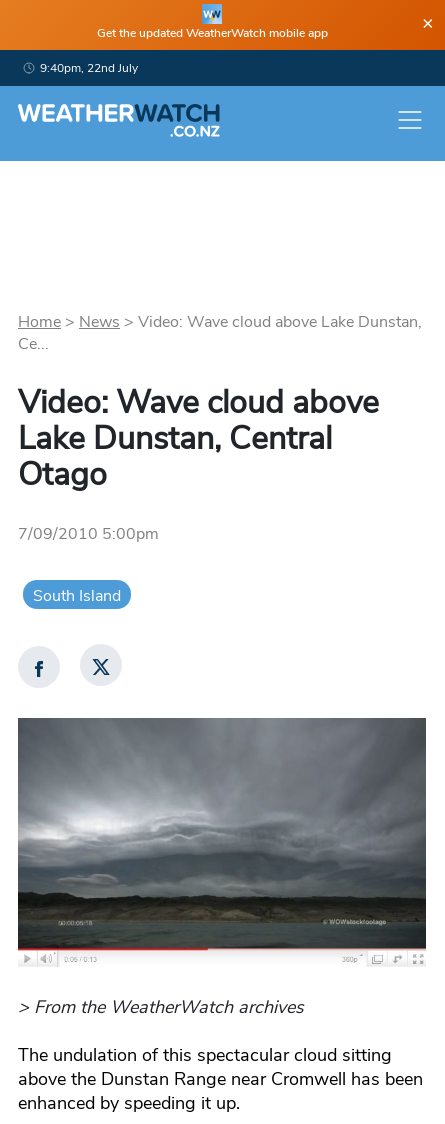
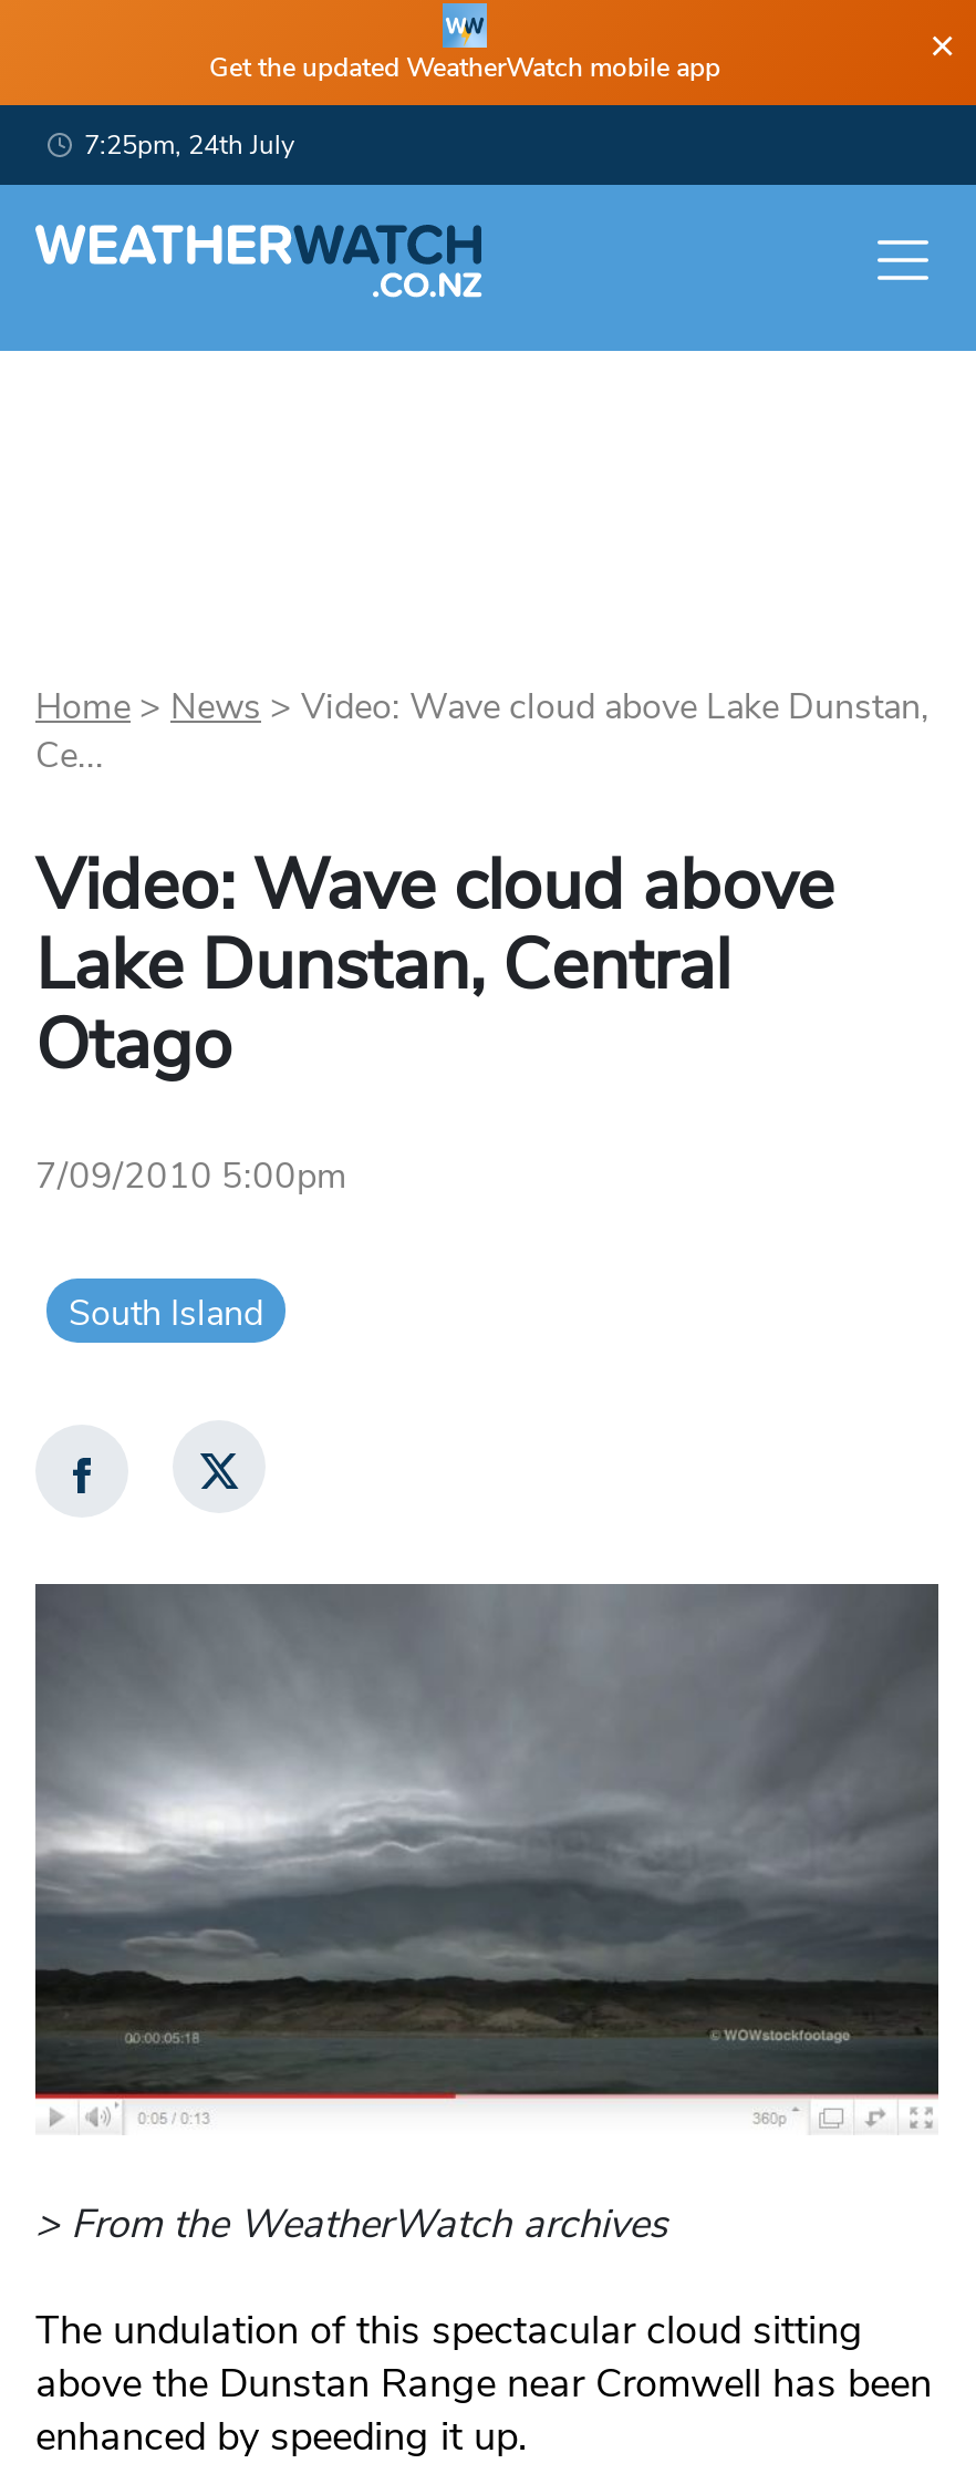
[40,60,138,76] 9:40pm, 22nd July -> [84,127,294,163] 7:25pm, 24th July

